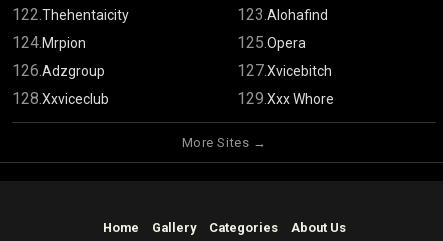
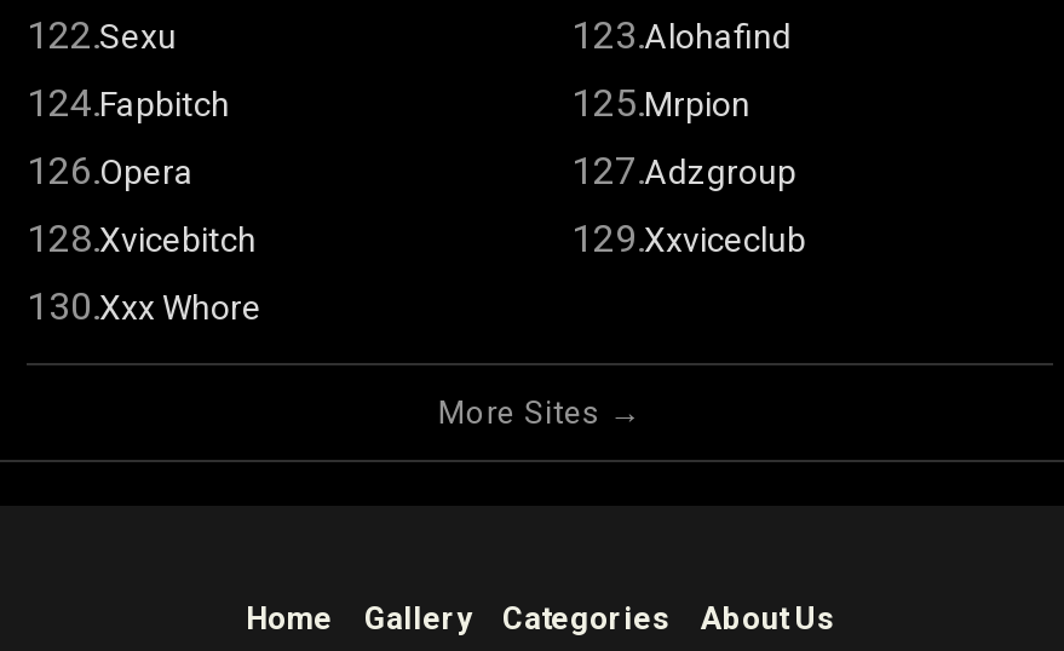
[12,5,129,24] 122.Thehentaicity -> [27,13,177,59] 122.Sexu
[12,33,334,108] 124.Mrpion | 125.Opera | 126.Adzgroup | 127.Xvicebitch | 128.Xxviceclub | 129.Xxx Whore -> [27,81,806,330] 124.Fapbitch | 125.Mrpion | 126.Opera | 127.Adzgroup | 128.Xvicebitch | 129.Xxviceclub | 130.Xxx Whore

